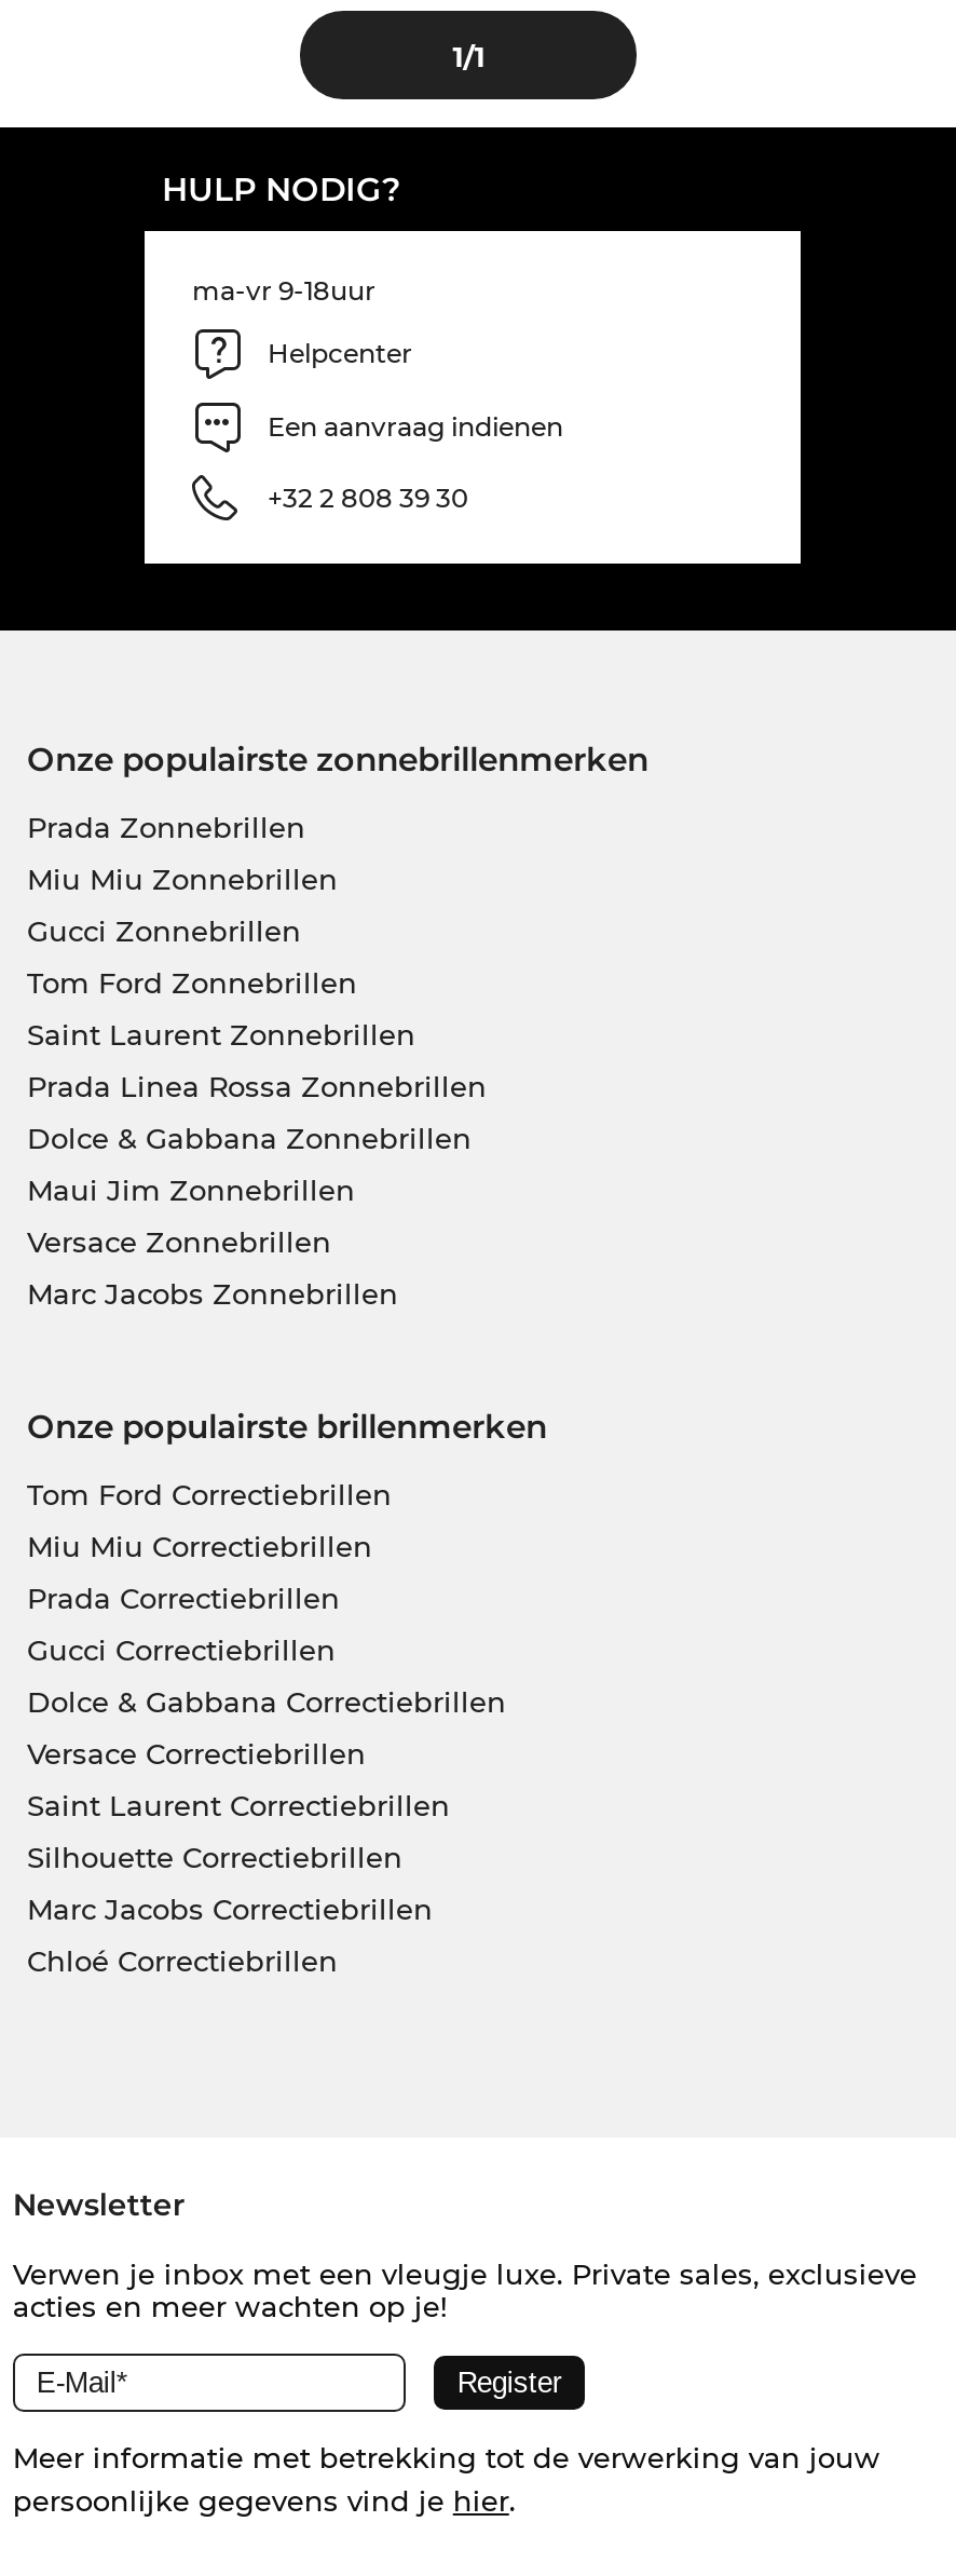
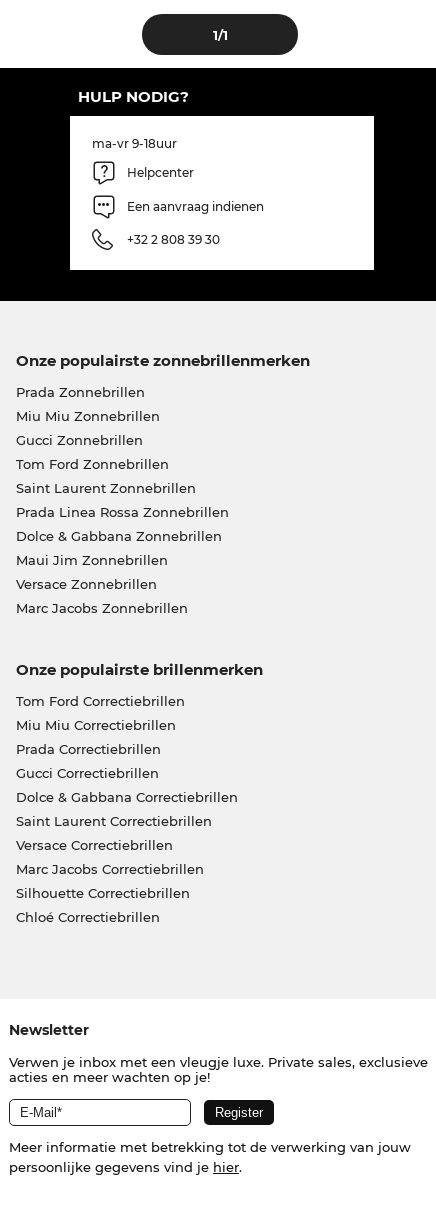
moved [27,1735,366,1770] -> [15,837,172,853]: Versace Correctiebrillen
moved [27,1787,450,1822] -> [15,813,211,829]: Saint Laurent Correctiebrillen
moved [27,1839,402,1874] -> [15,885,189,901]: Silhouette Correctiebrillen
moved [27,1891,433,1925] -> [15,861,203,877]: Marc Jacobs Correctiebrillen

